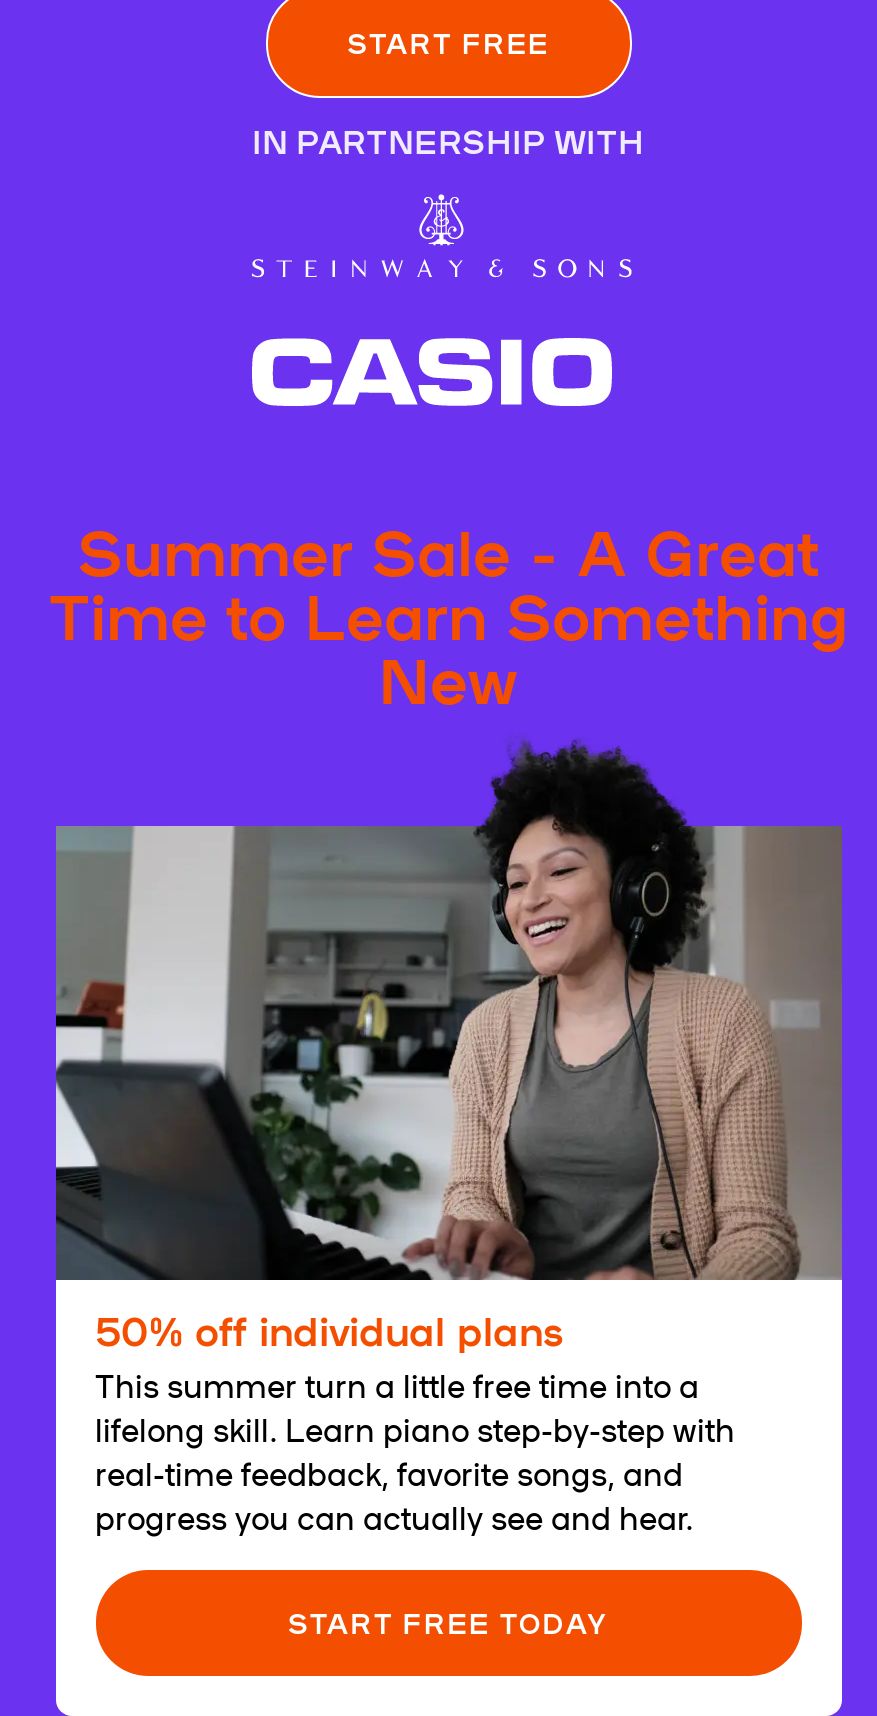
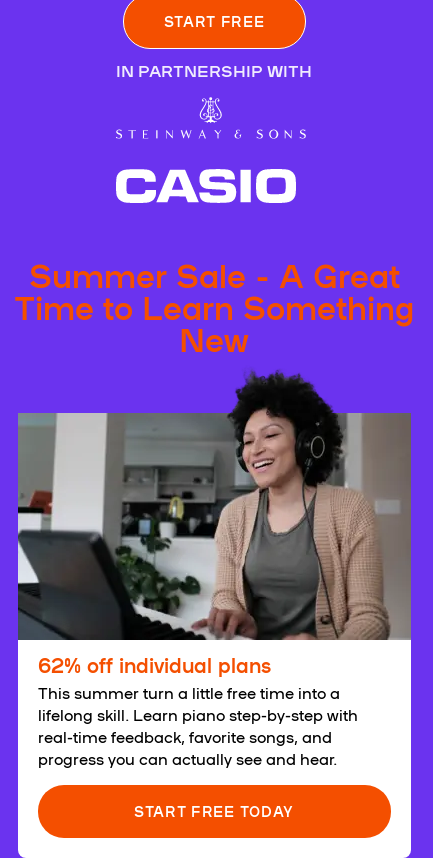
[95,1299,563,1355] 50% off individual plans -> [37,649,270,677] 62% off individual plans

